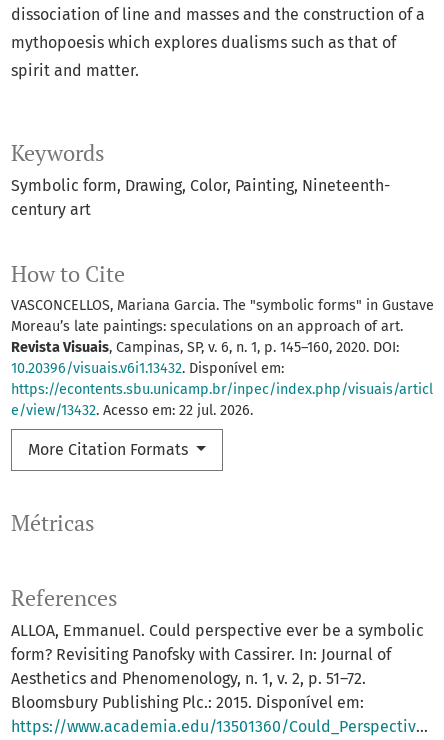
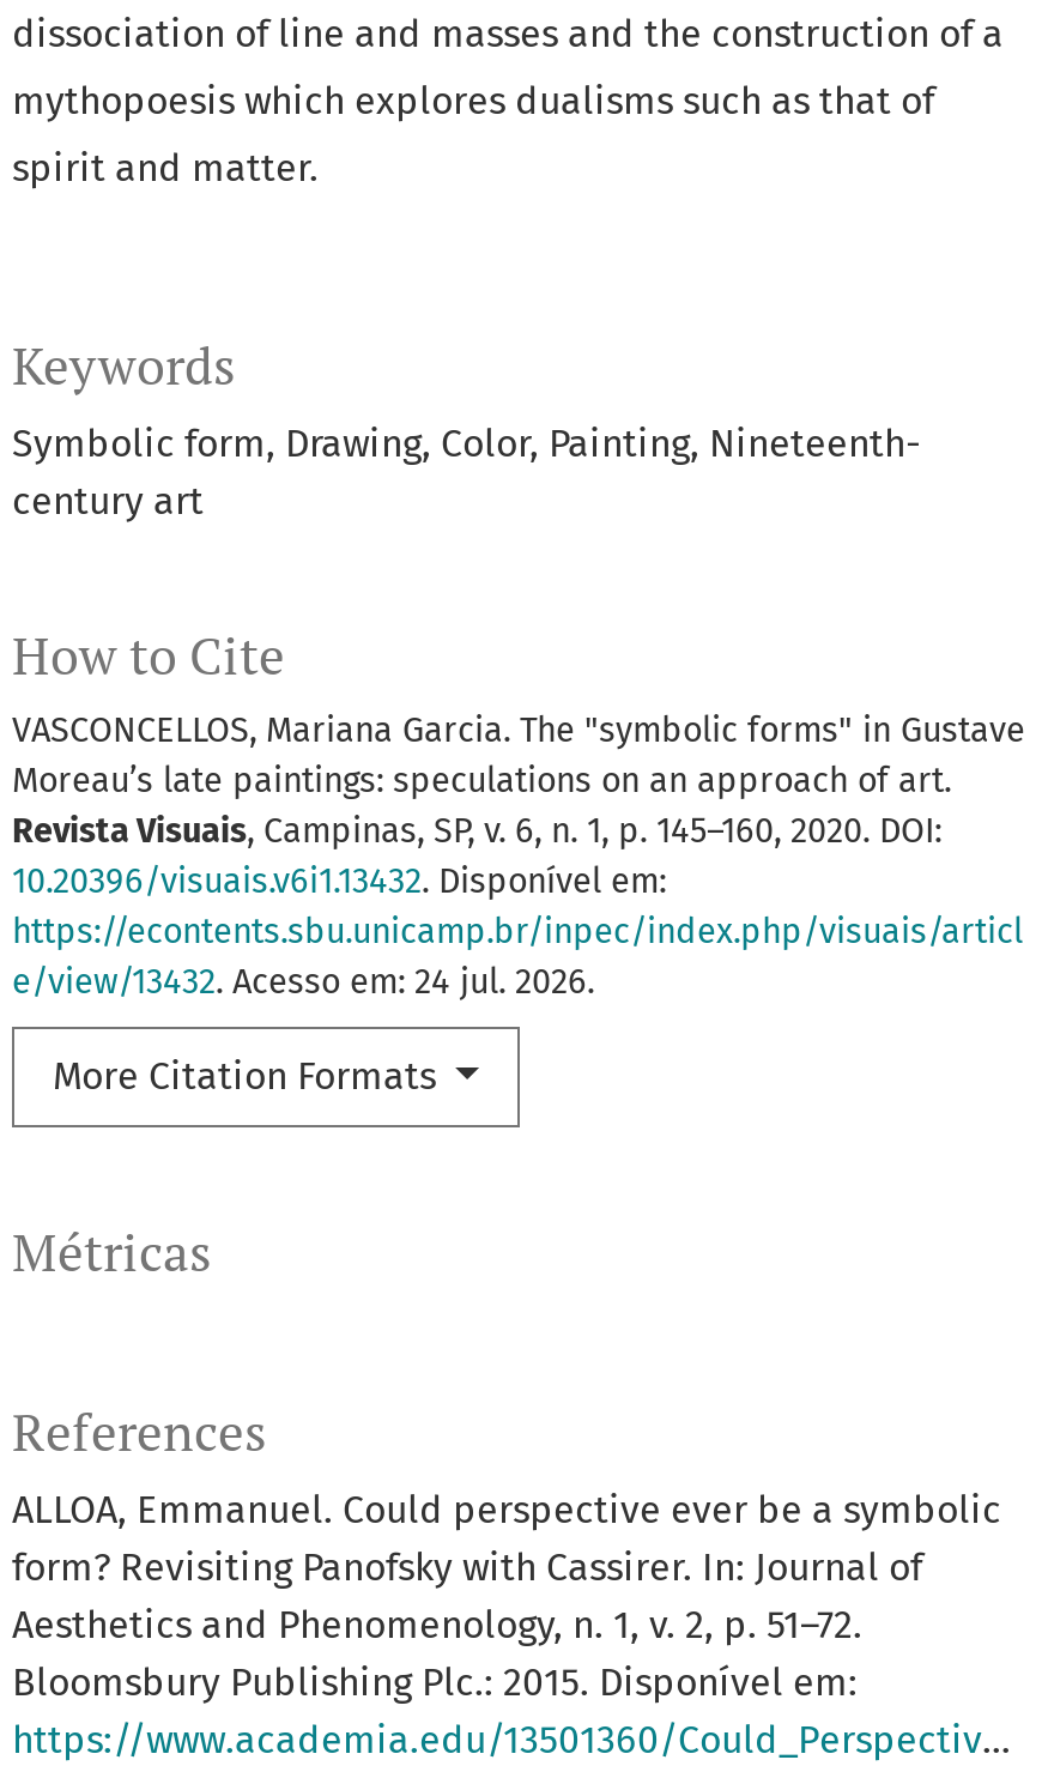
[11,402,253,419] e/view/13432. Acesso em: 22 jul. 2026. -> [12,963,594,1003] e/view/13432. Acesso em: 24 jul. 2026.

